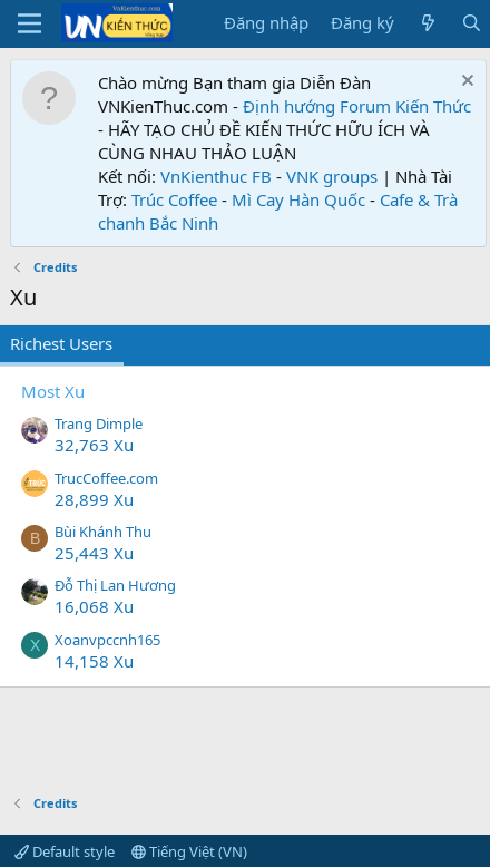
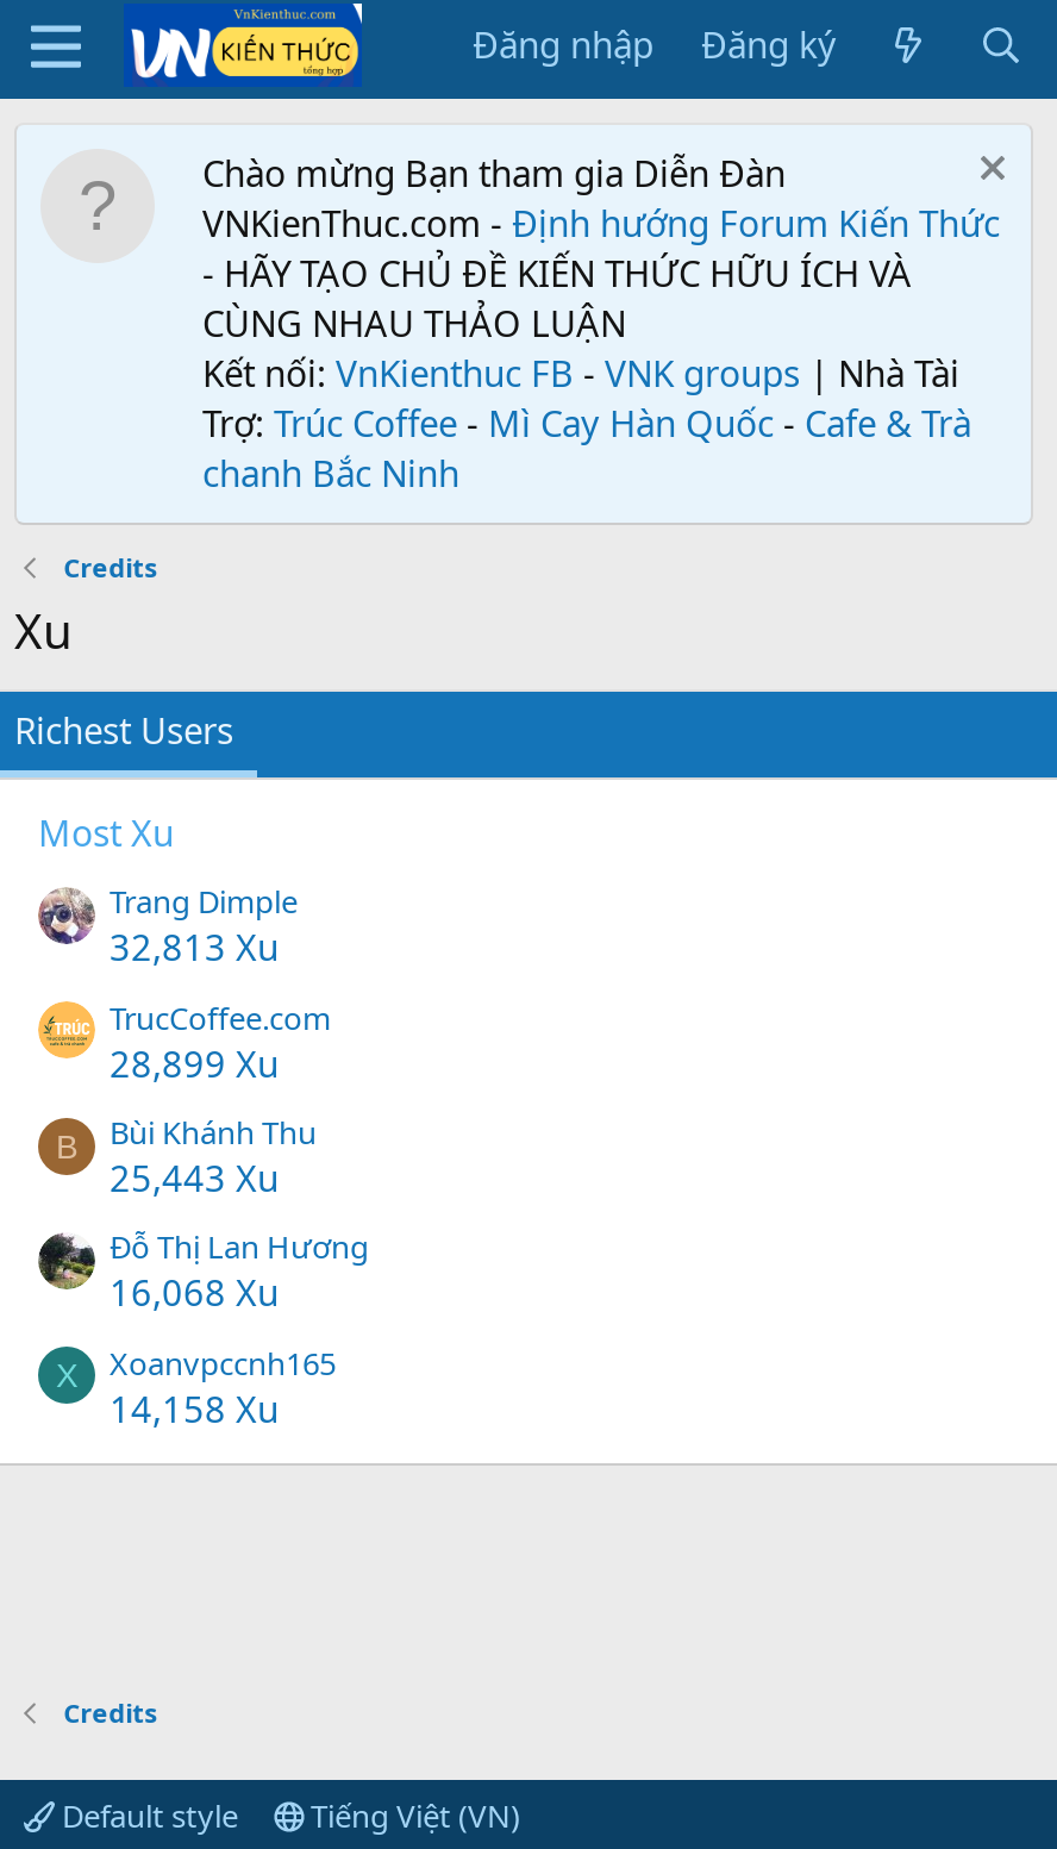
[55,434,134,456] 32,763 Xu -> [110,923,279,971] 32,813 Xu

